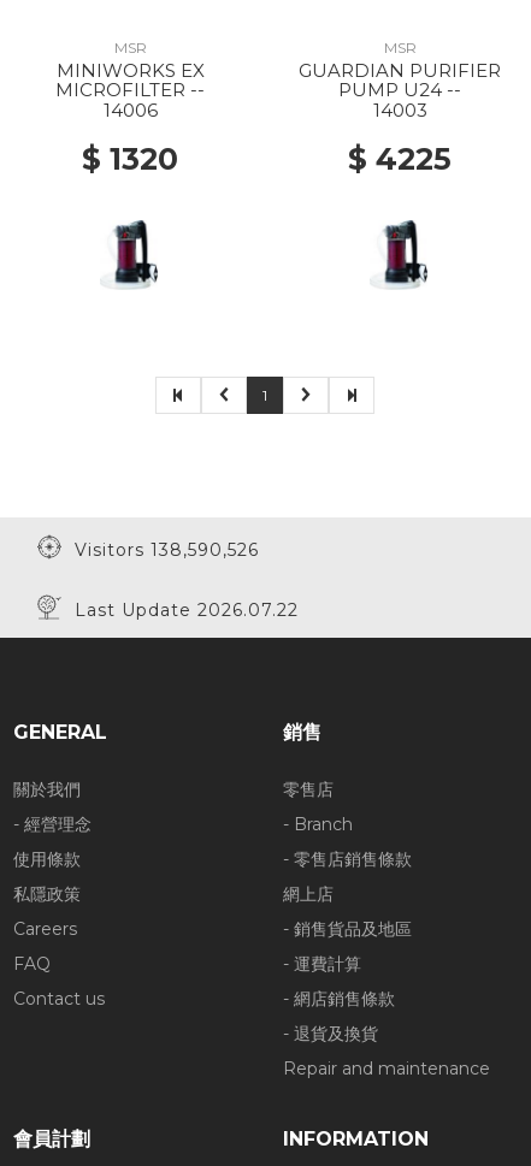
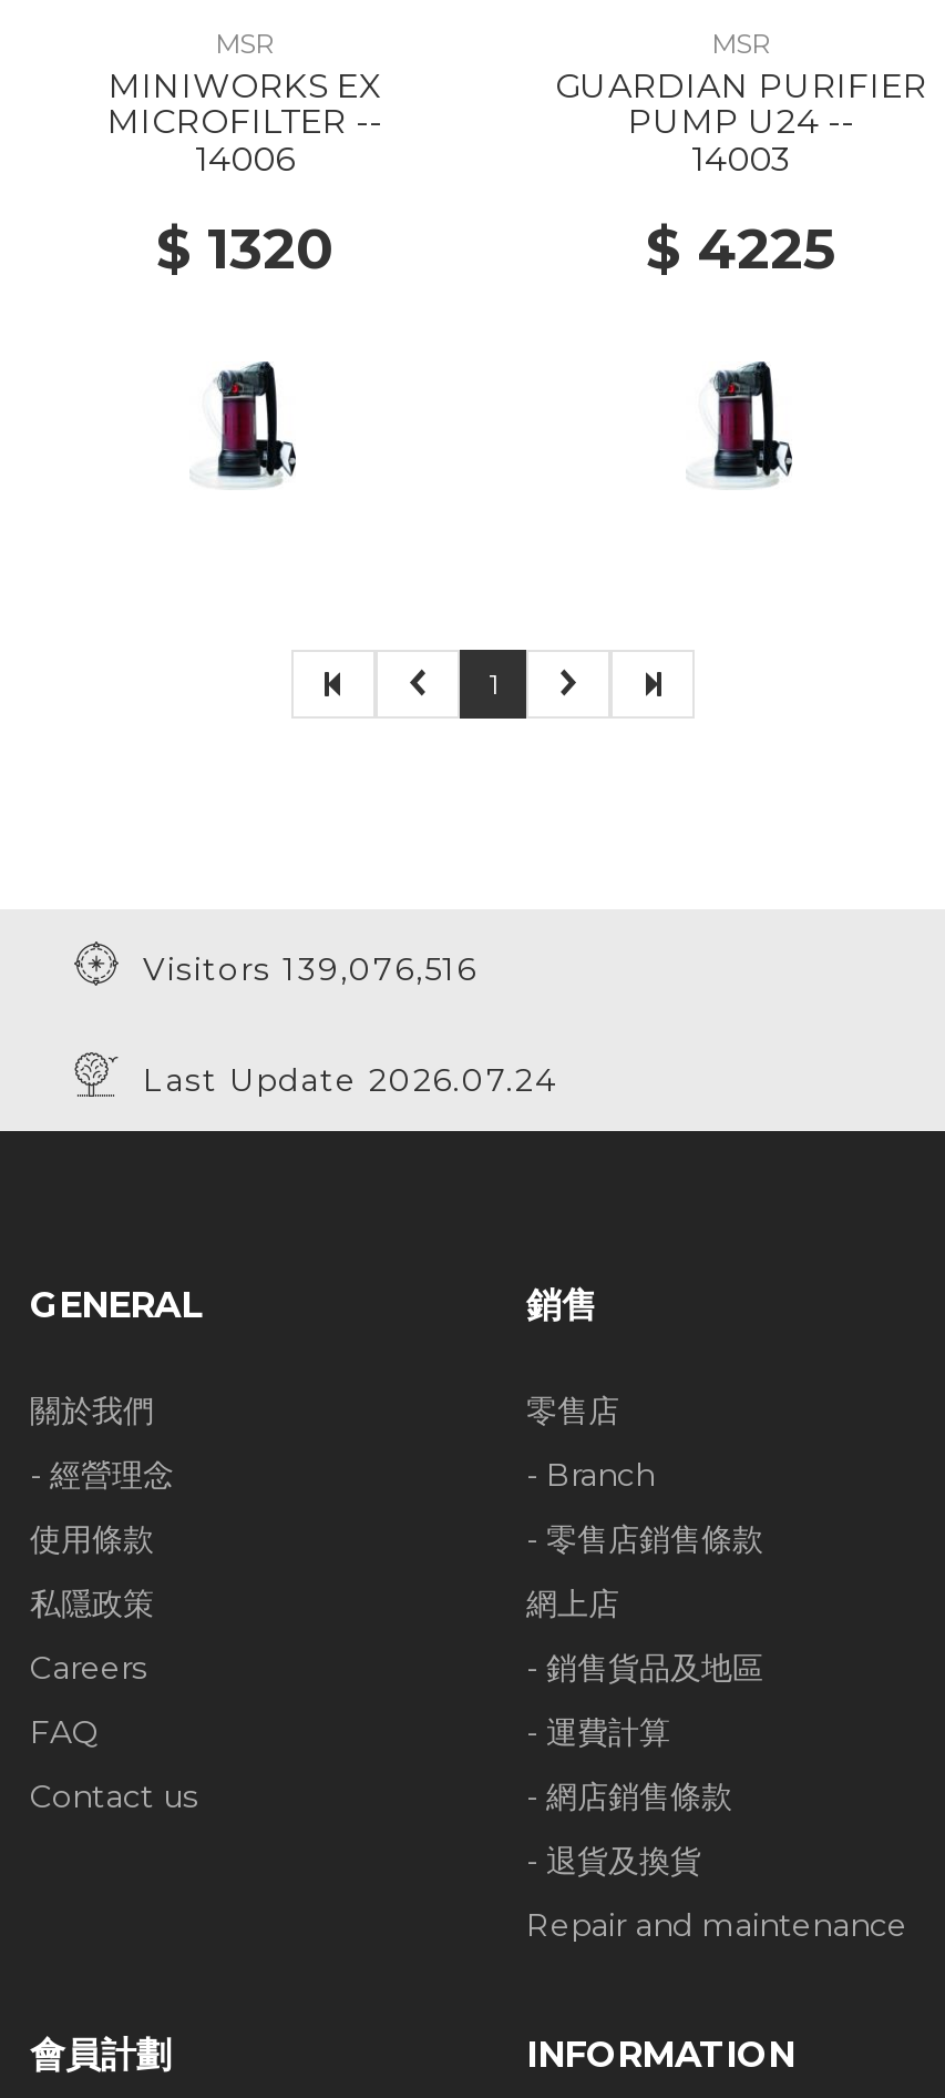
[63,539,259,561] Visitors 138,590,526 -> [121,949,477,989] Visitors 139,076,516
[63,599,299,621] Last Update 2026.07.22 -> [121,1060,557,1100] Last Update 2026.07.24

